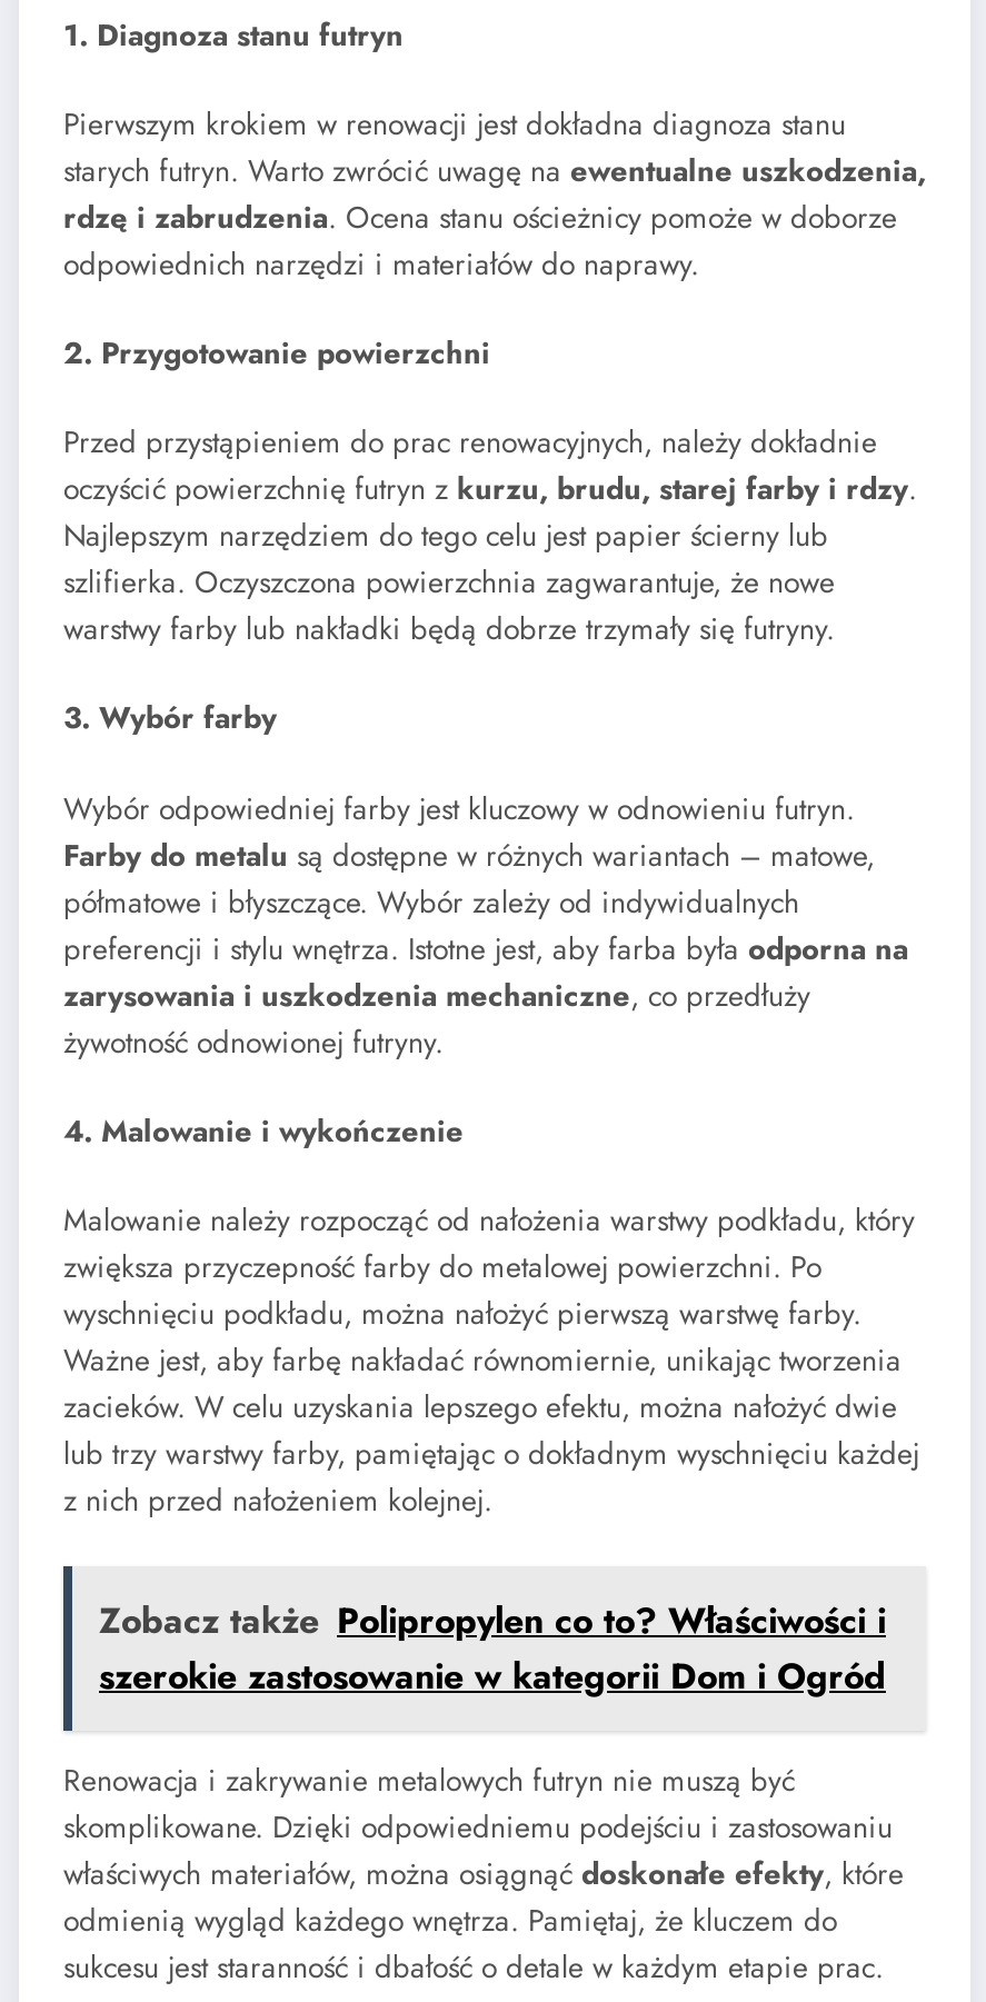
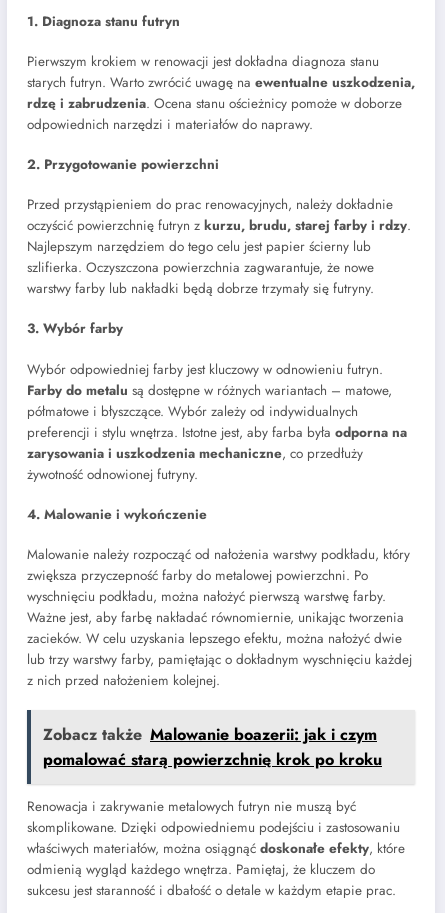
[99,1596,886,1702] Zobacz także Polipropylen co to? Właściwości i | szerokie zastosowanie w kategorii Dom i Ogród -> [43,723,382,771] Zobacz także Malowanie boazerii: jak i czym | pomalować starą powierzchnię krok po kroku

